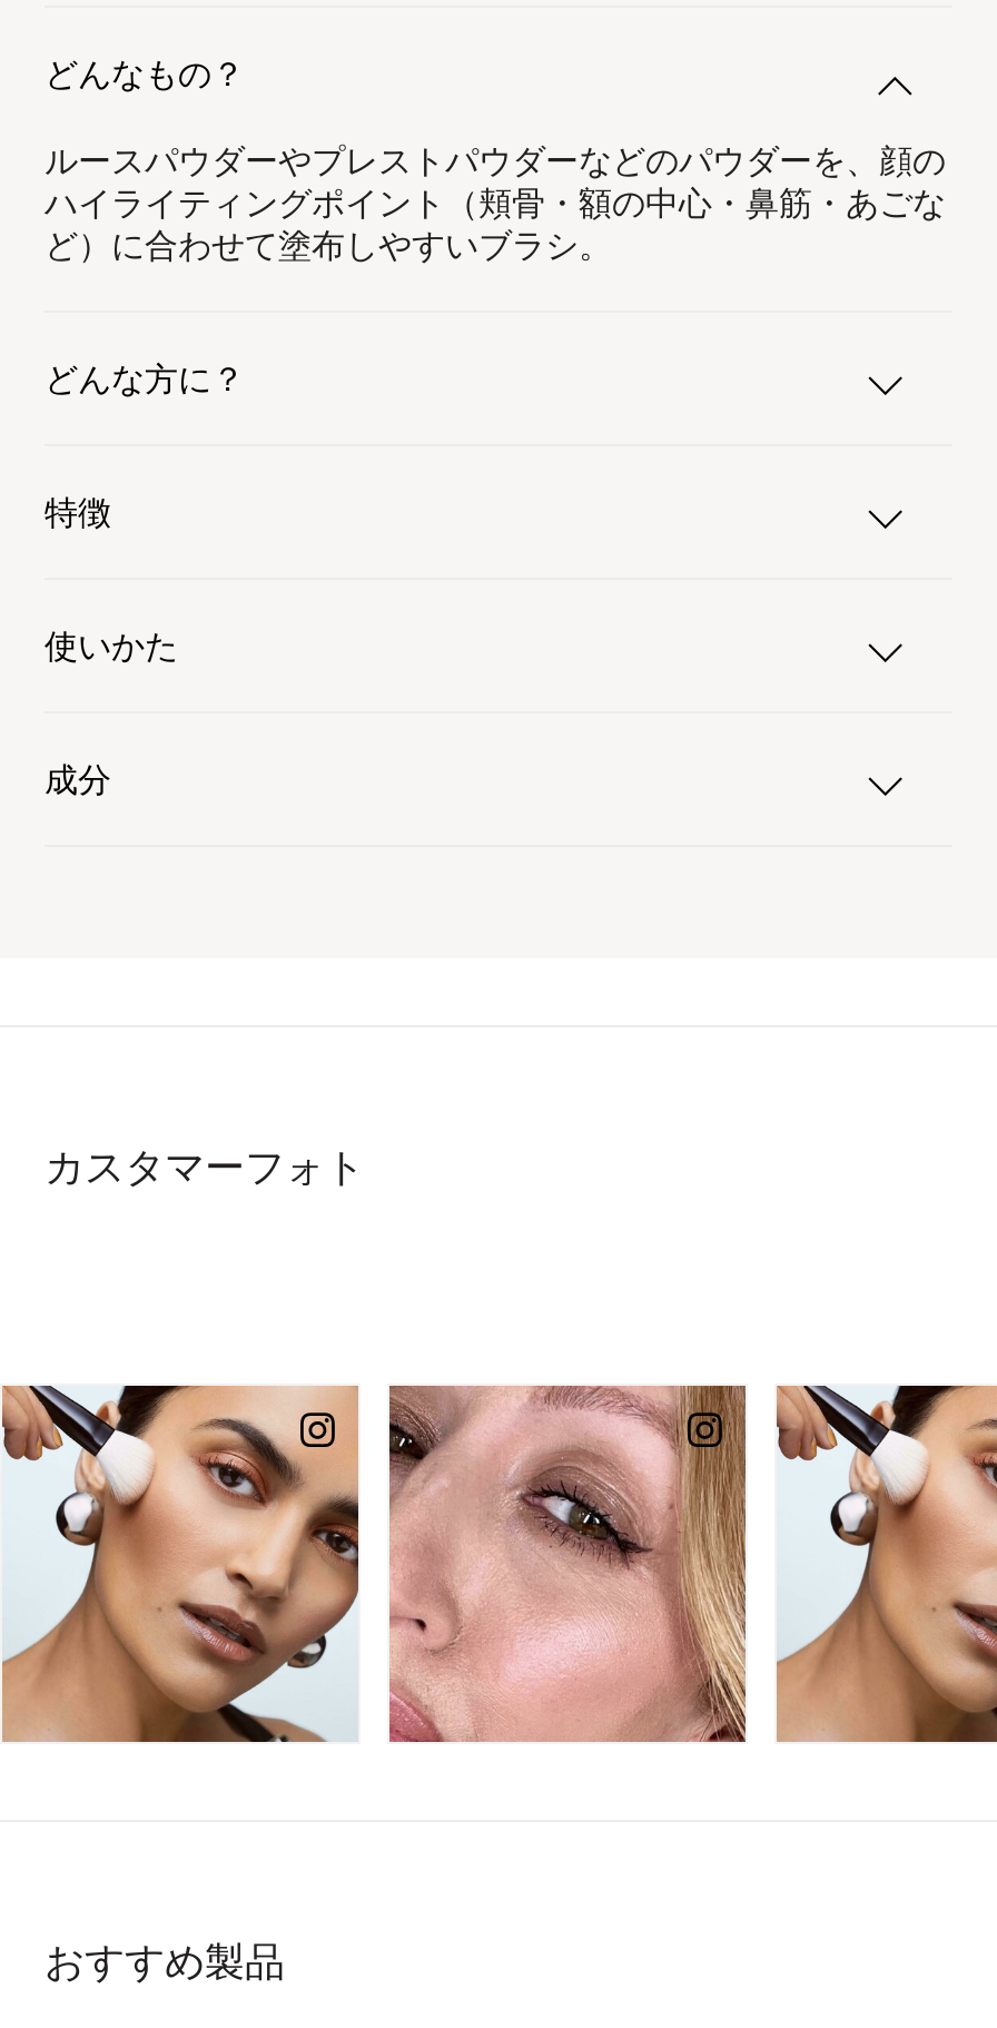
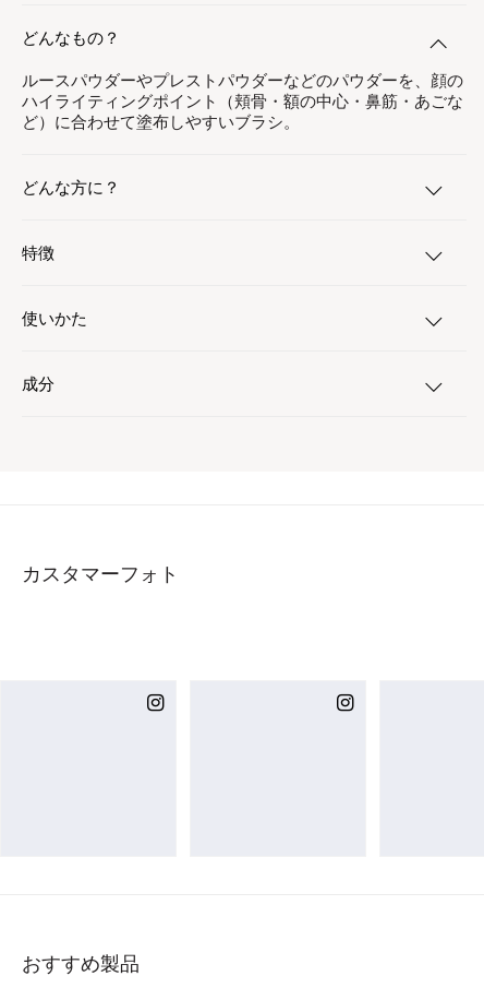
[7,1384,361,1744] [image] -> none
[387,1384,748,1744] [image] -> none
[774,1384,990,1744] [image] -> none

